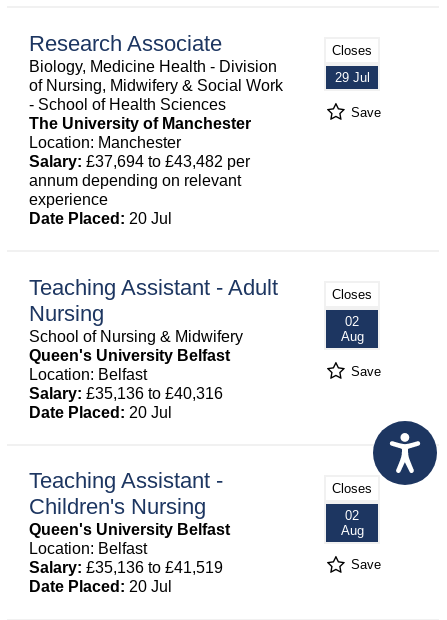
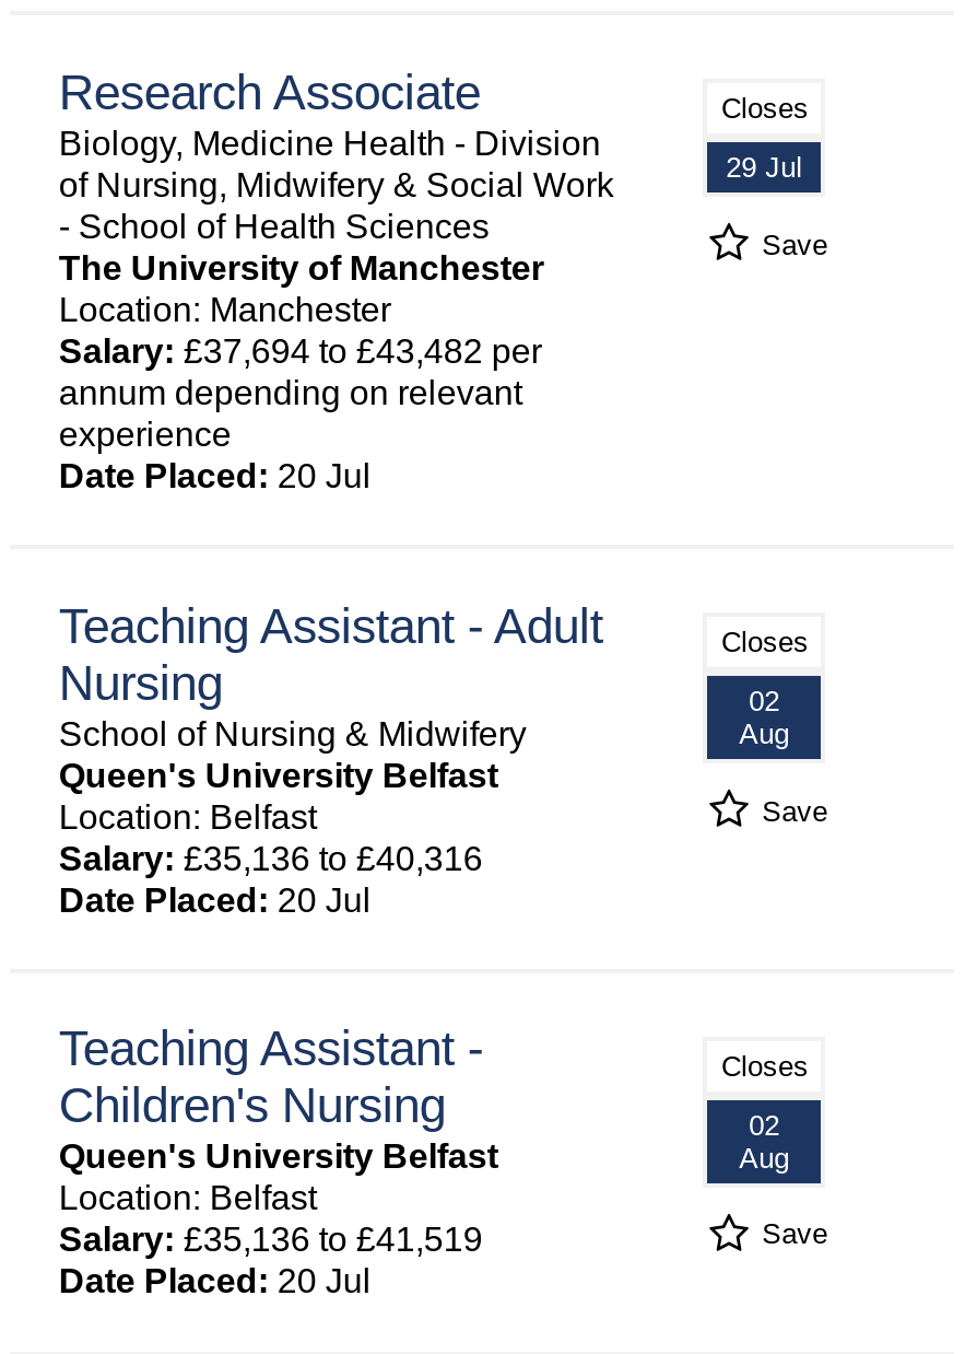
[372,420,438,486] [image] -> none

